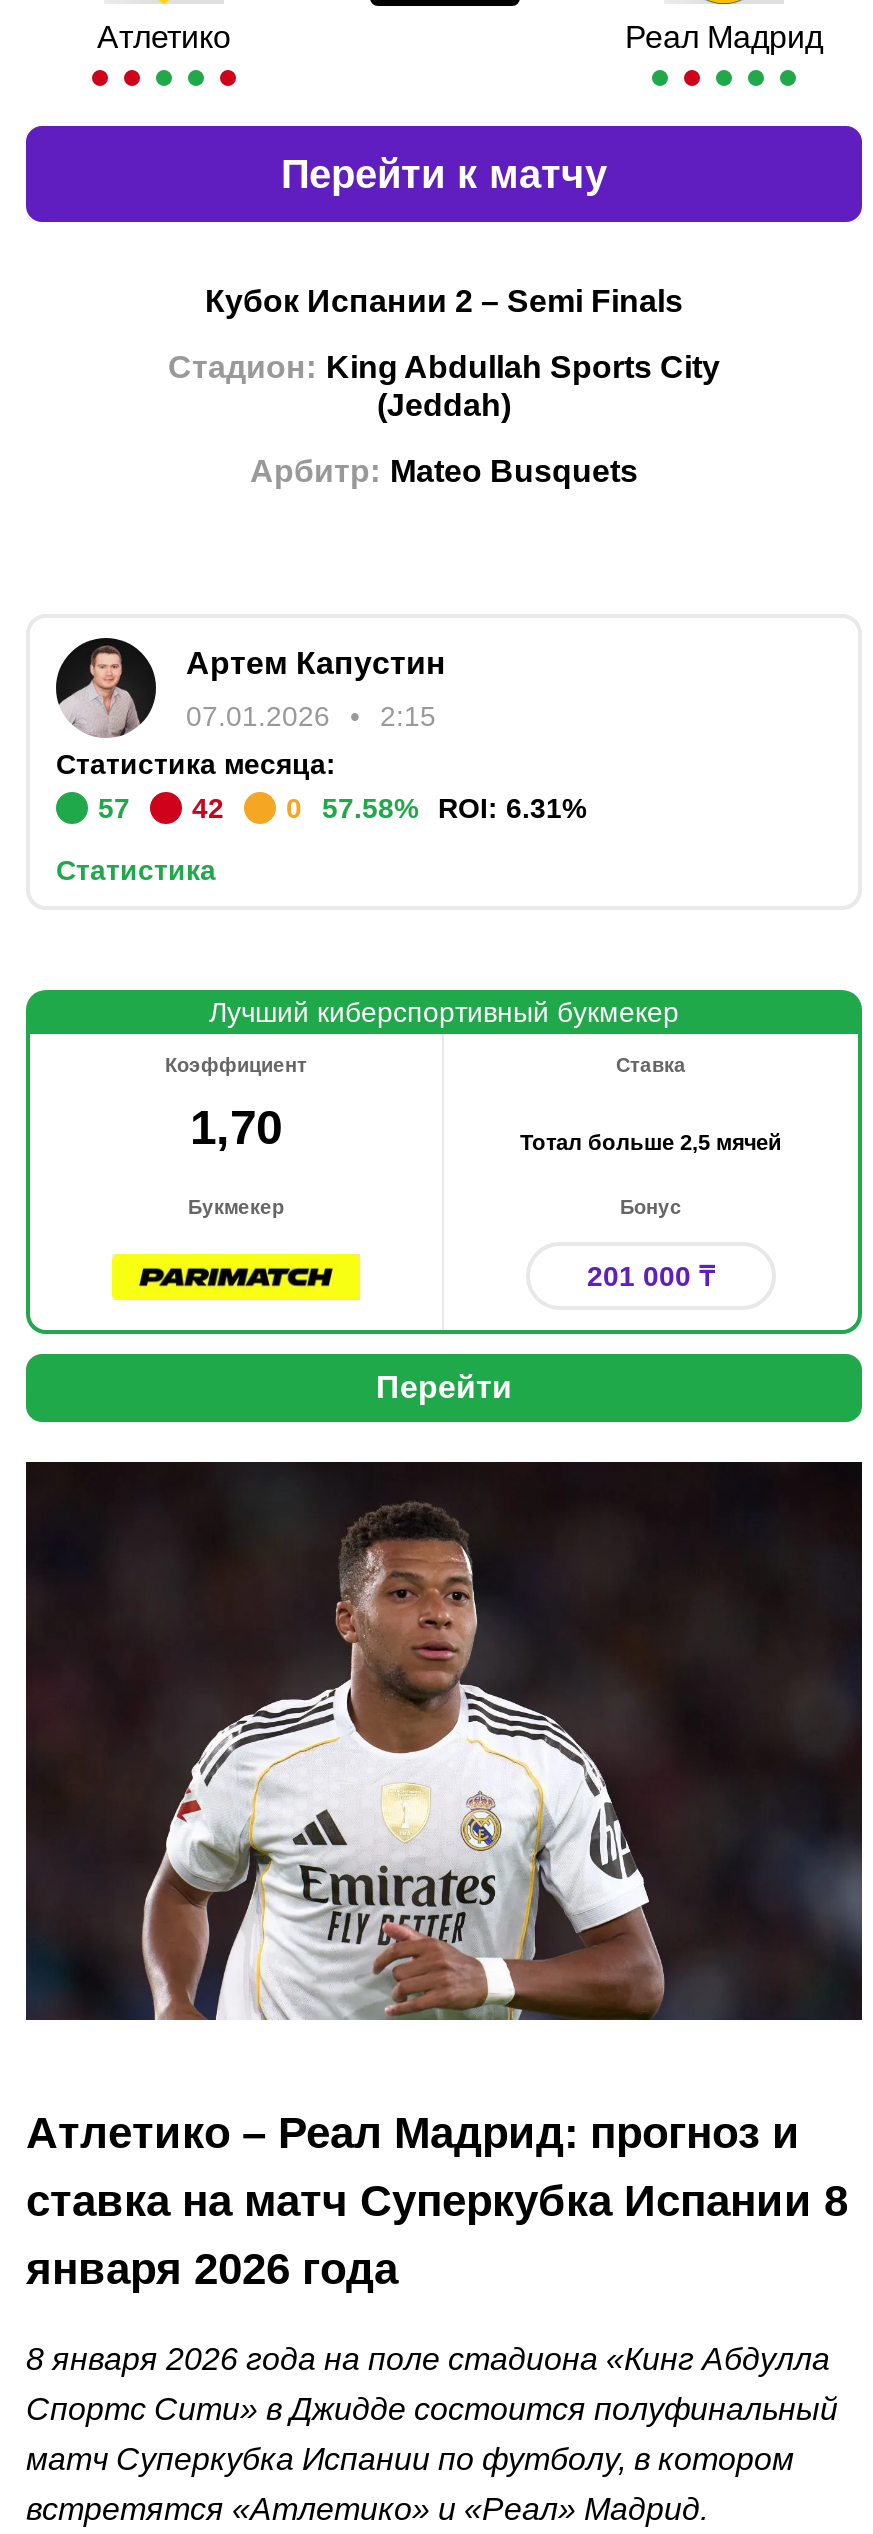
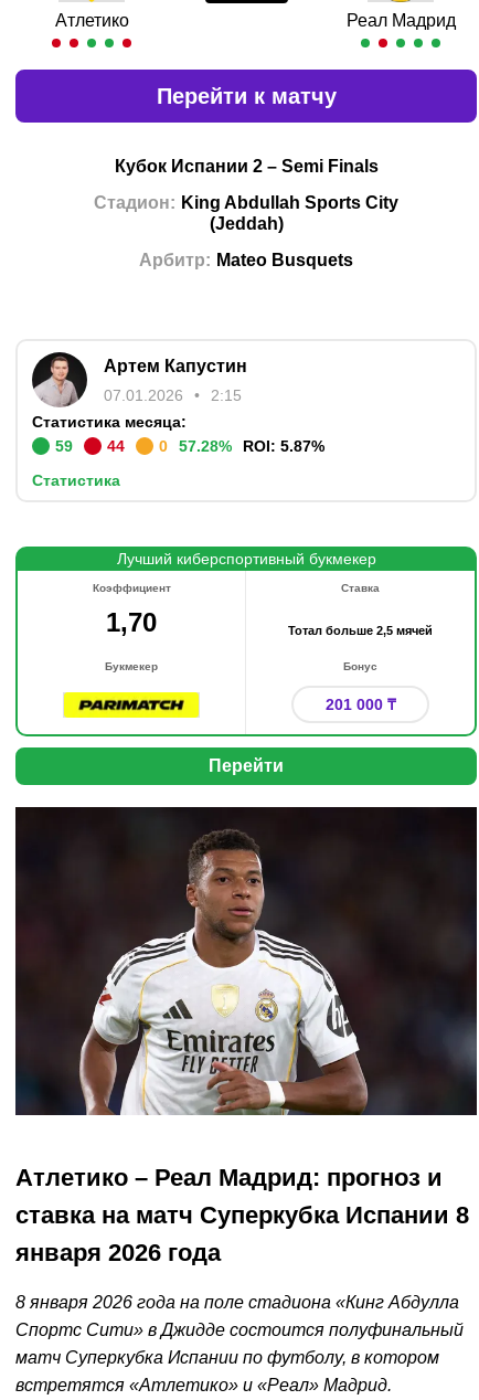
[98,792,130,824] 57 -> [55,437,73,455] 59
[192,792,224,824] 42 -> [107,437,125,455] 44
[322,792,418,824] 57.58% -> [179,437,232,455] 57.28%
[438,792,586,824] ROI: 6.31% -> [243,437,324,455] ROI: 5.87%

